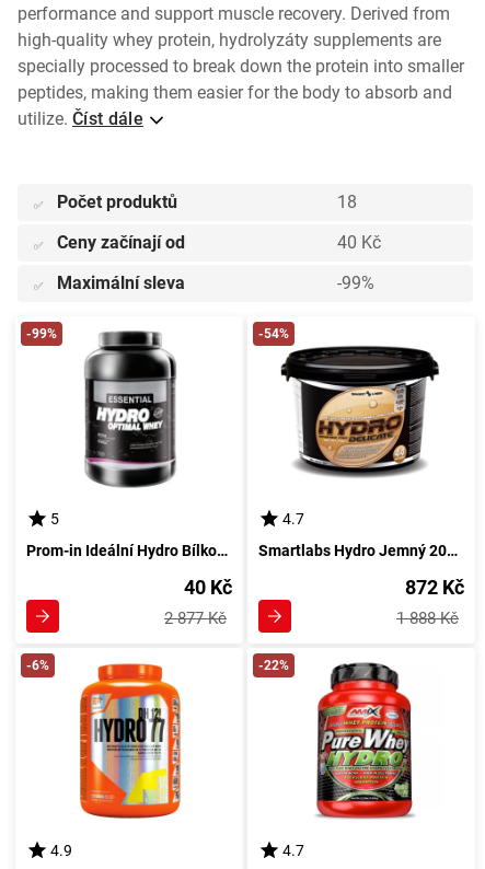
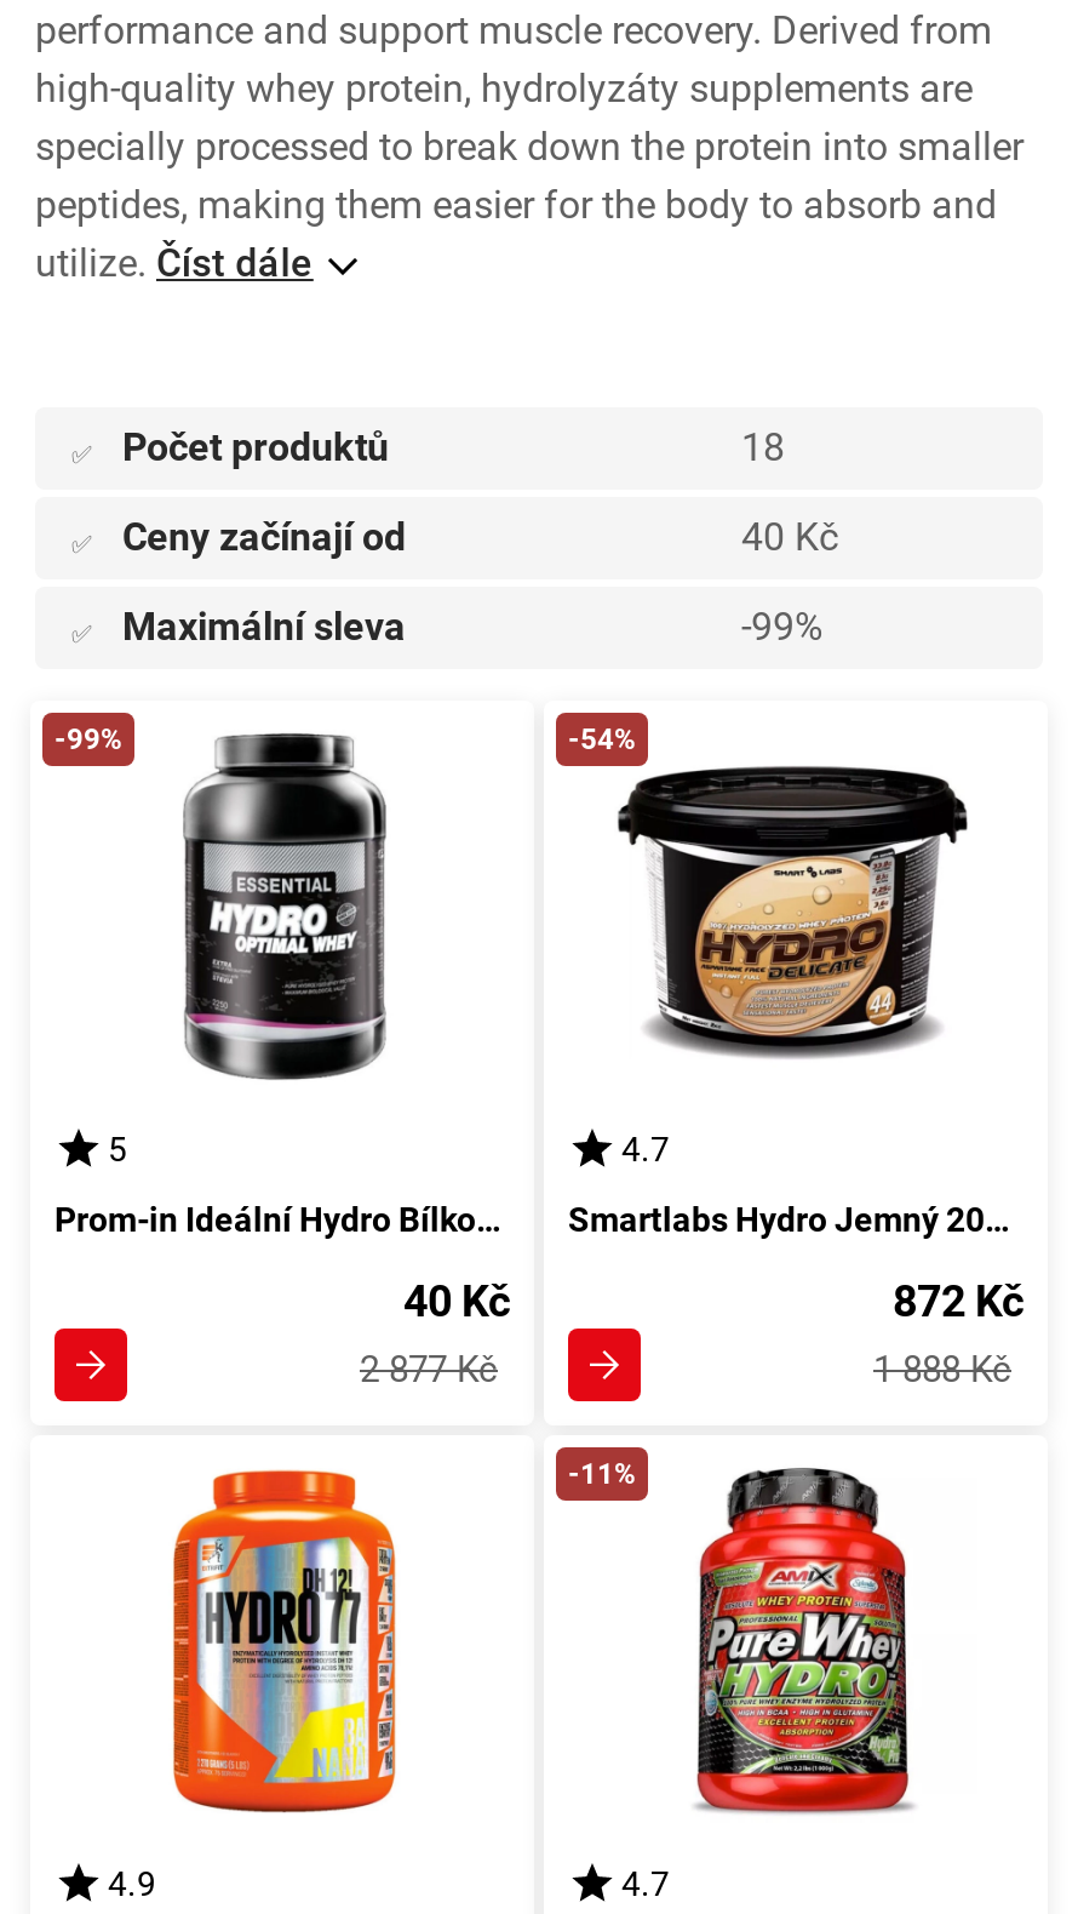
[26,658,49,673] -6% -> none
[258,658,289,673] -22% -> [568,1457,636,1491] -11%

